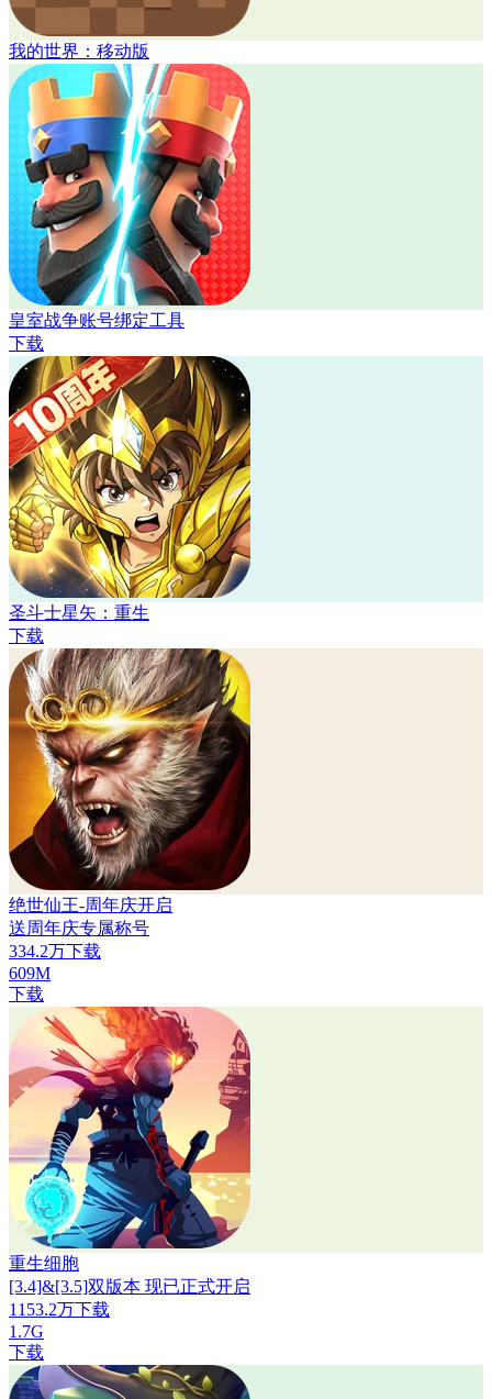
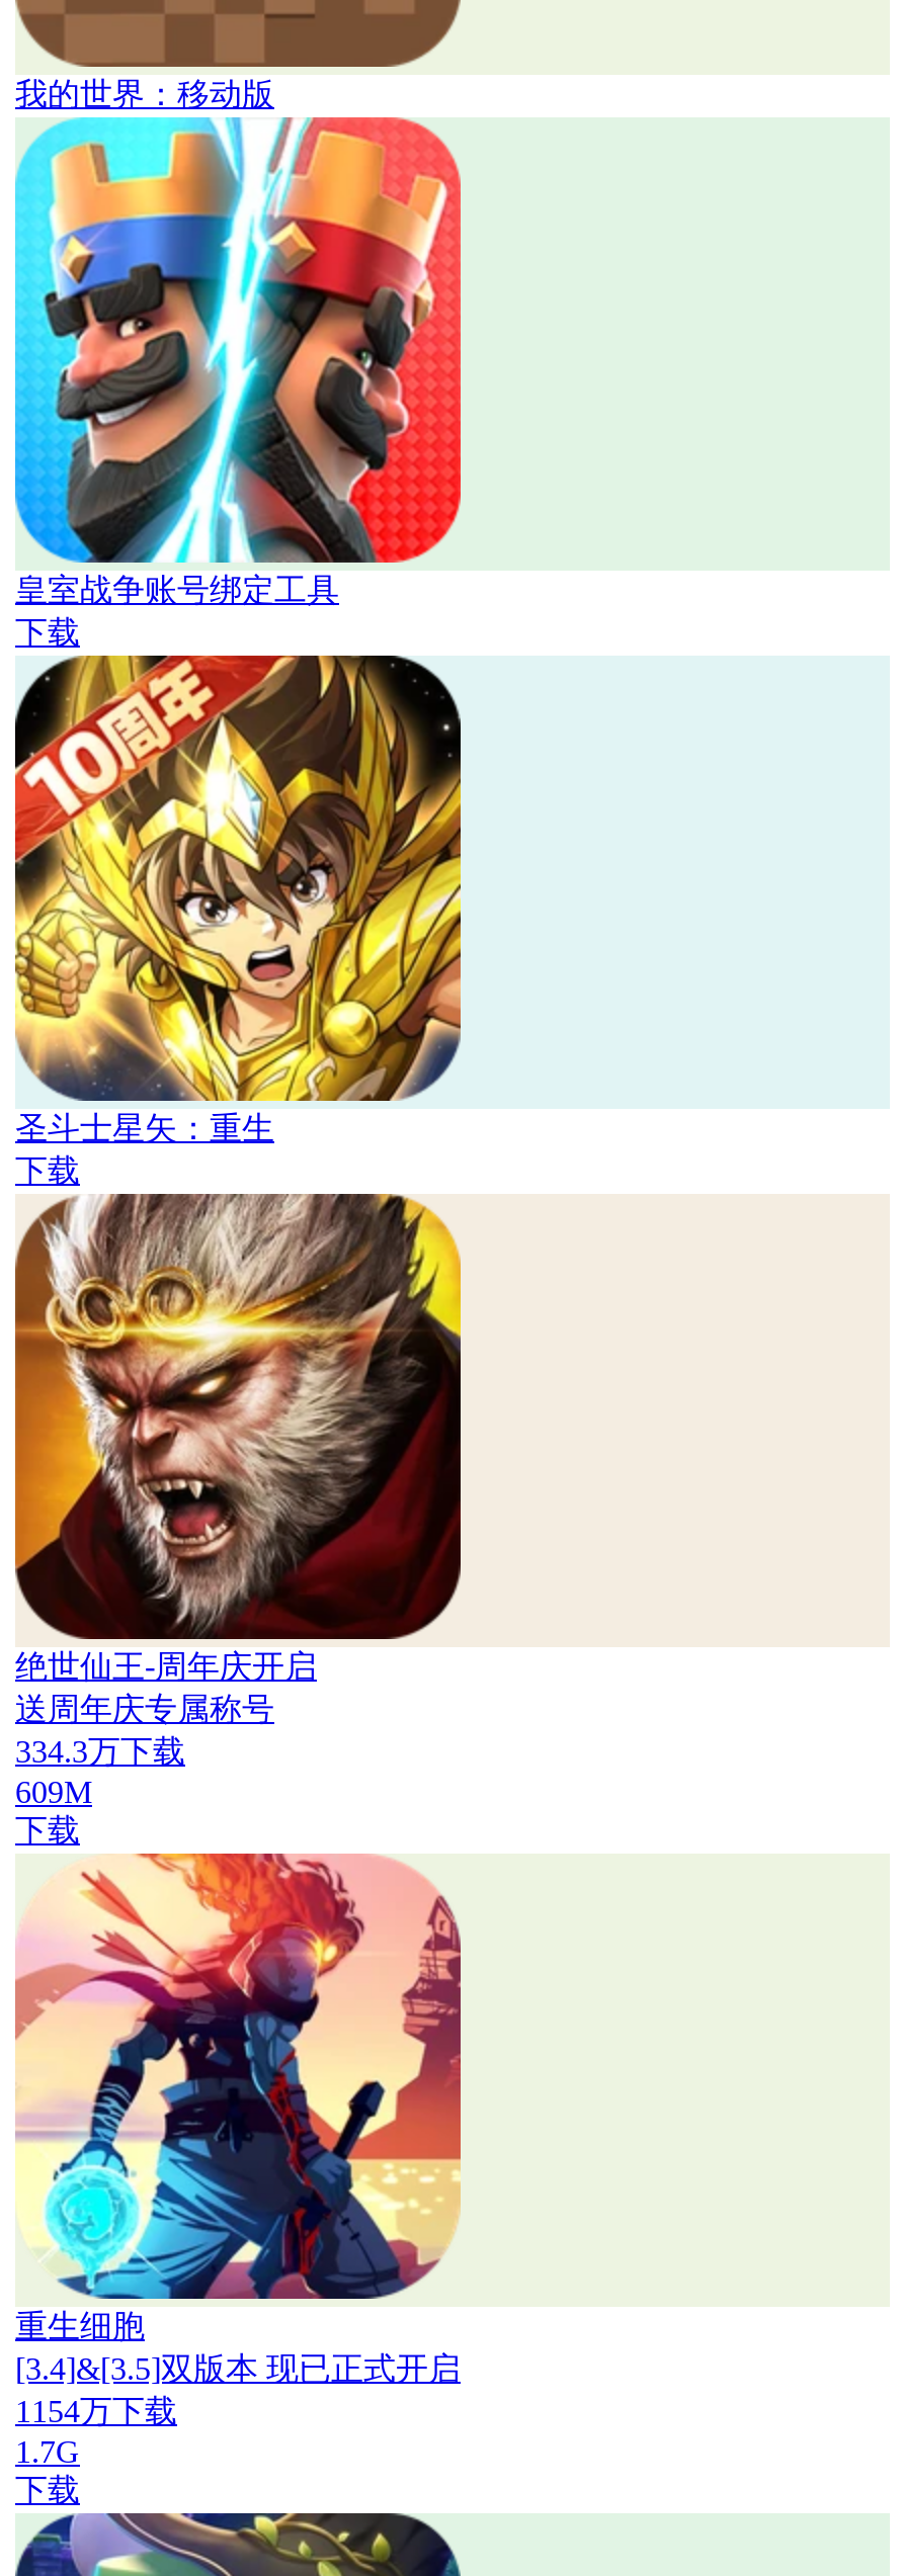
[9,942,101,961] 334.2万下载 -> [15,1734,185,1769] 334.3万下载
[9,1300,110,1319] 1153.2万下载 -> [15,2394,177,2428] 1154万下载

